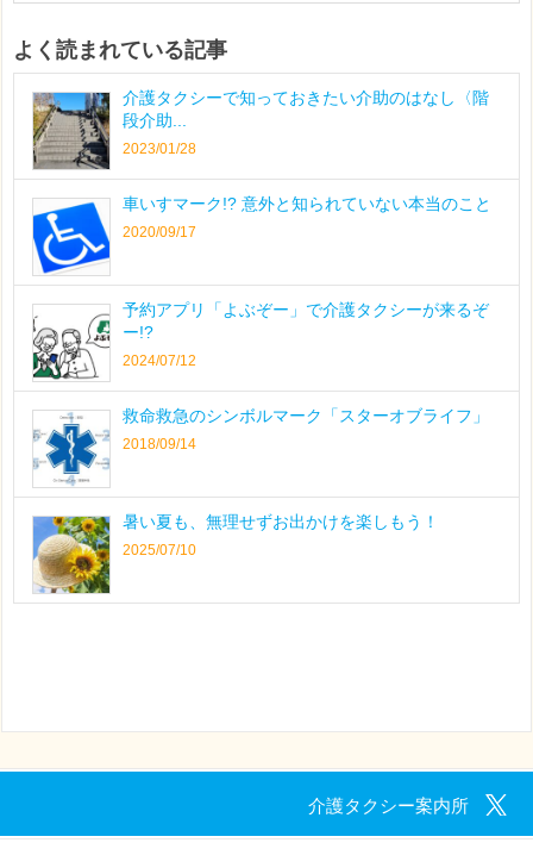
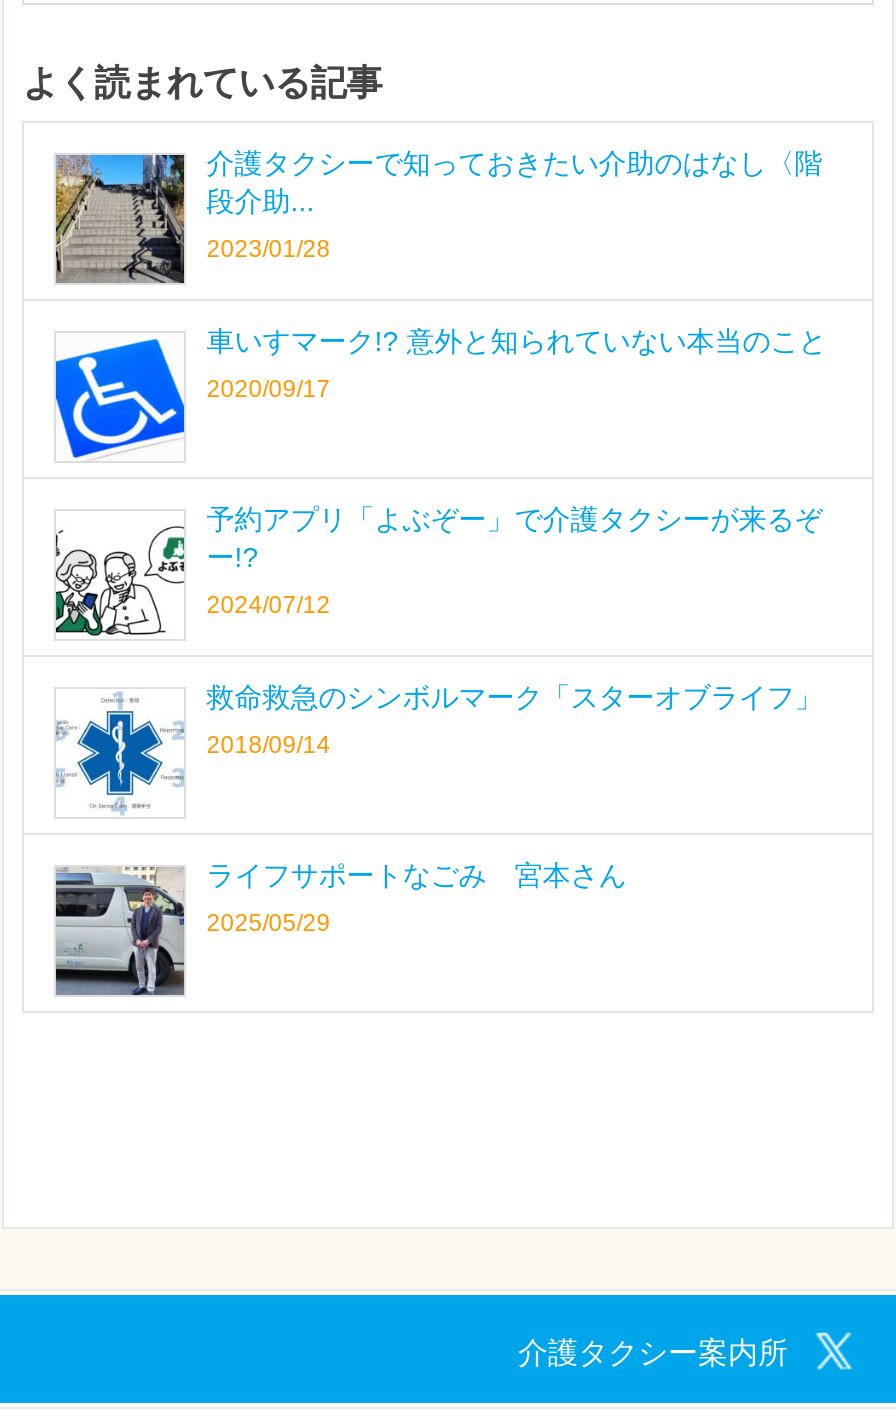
[32,512,439,594] [image] | 暑い夏も、無理せずお出かけを楽しもう！ -> [54,860,626,997] [image] | ライフサポートなごみ 宮本さん
[123,542,197,559] 2025/07/10 -> [206,910,330,938] 2025/05/29

